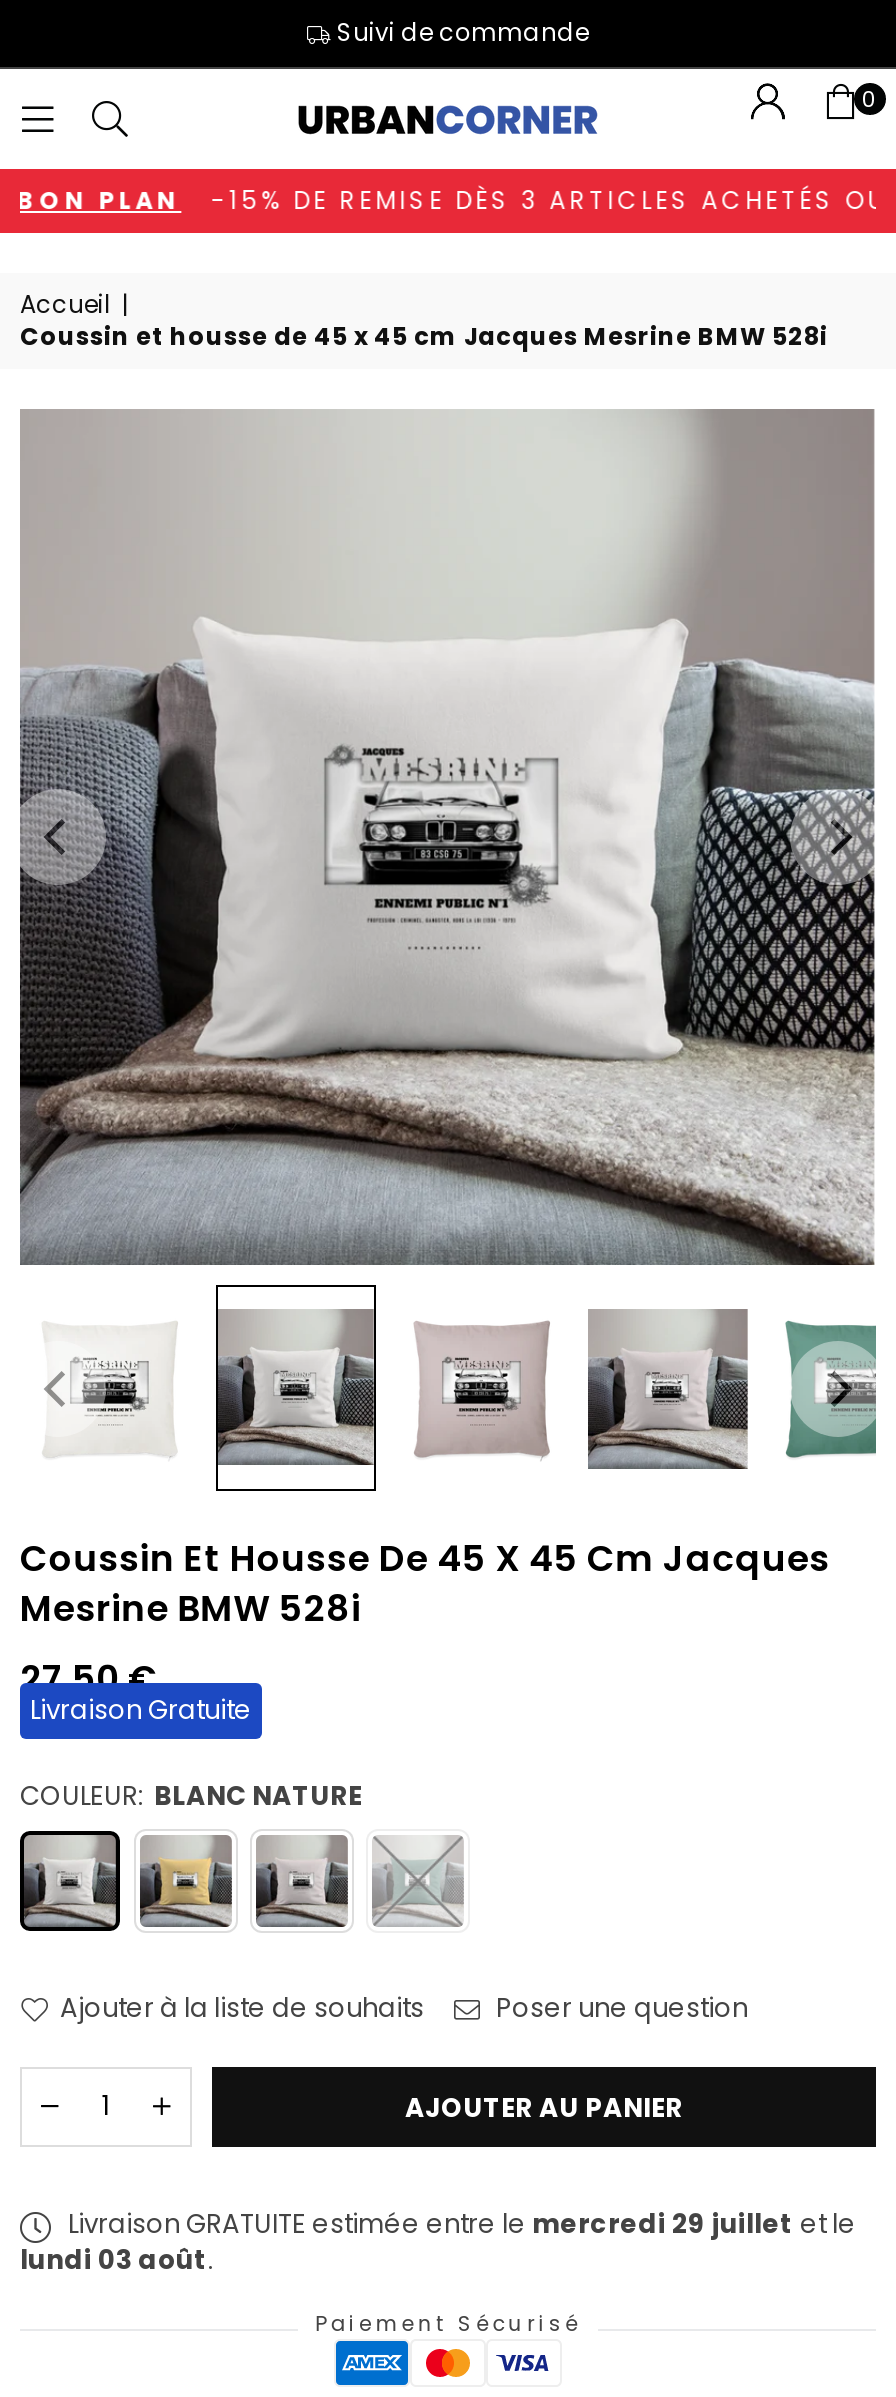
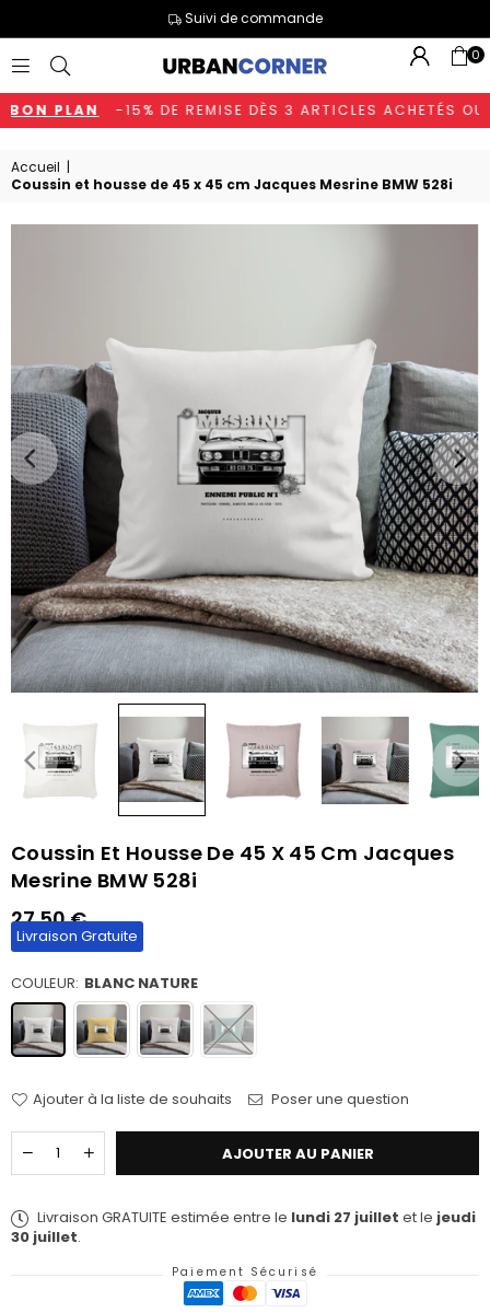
[20,2205,856,2279] Livraison GRATUITE estimée entre le mercredi 29 juillet et le | lundi 03 août. -> [11,1207,476,1247] Livraison GRATUITE estimée entre le lundi 27 juillet et le jeudi | 30 juillet.

